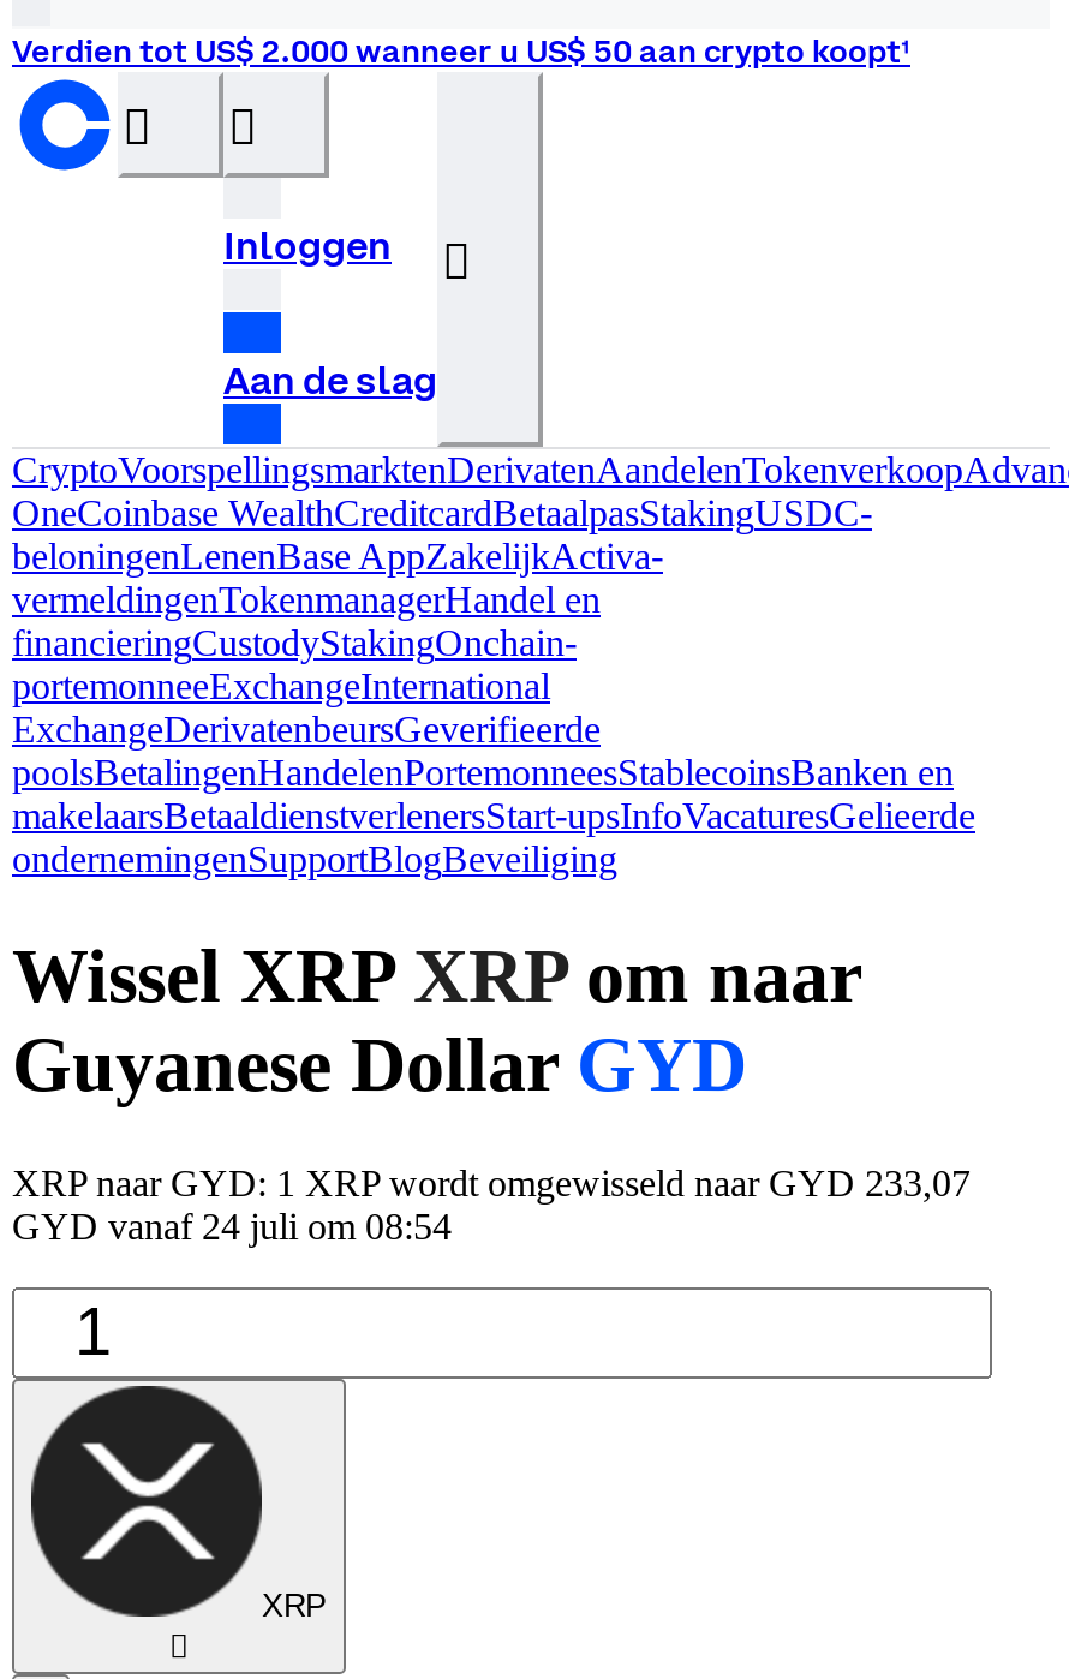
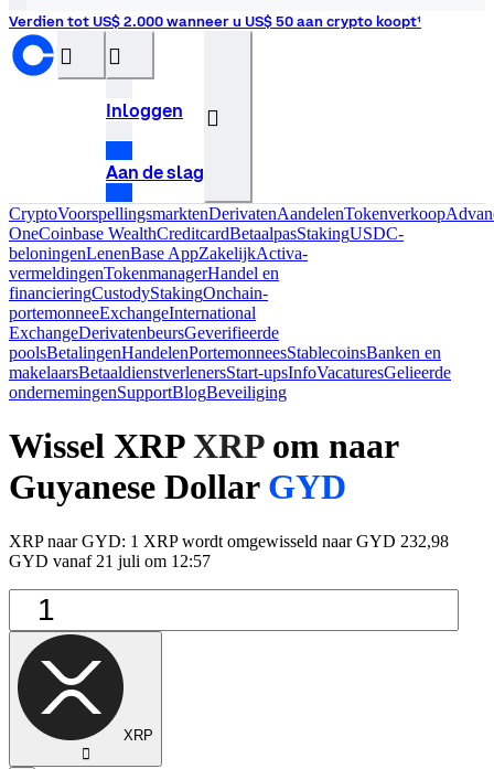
[12,1162,971,1203] XRP naar GYD: 1 XRP wordt omgewisseld naar GYD 233,07 -> [9,532,449,550] XRP naar GYD: 1 XRP wordt omgewisseld naar GYD 232,98
[12,1206,452,1246] GYD vanaf 24 juli om 08:54 -> [9,552,211,570] GYD vanaf 21 juli om 12:57

